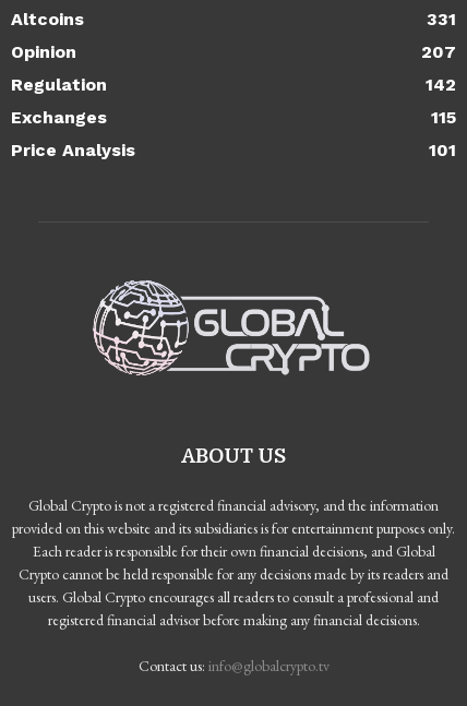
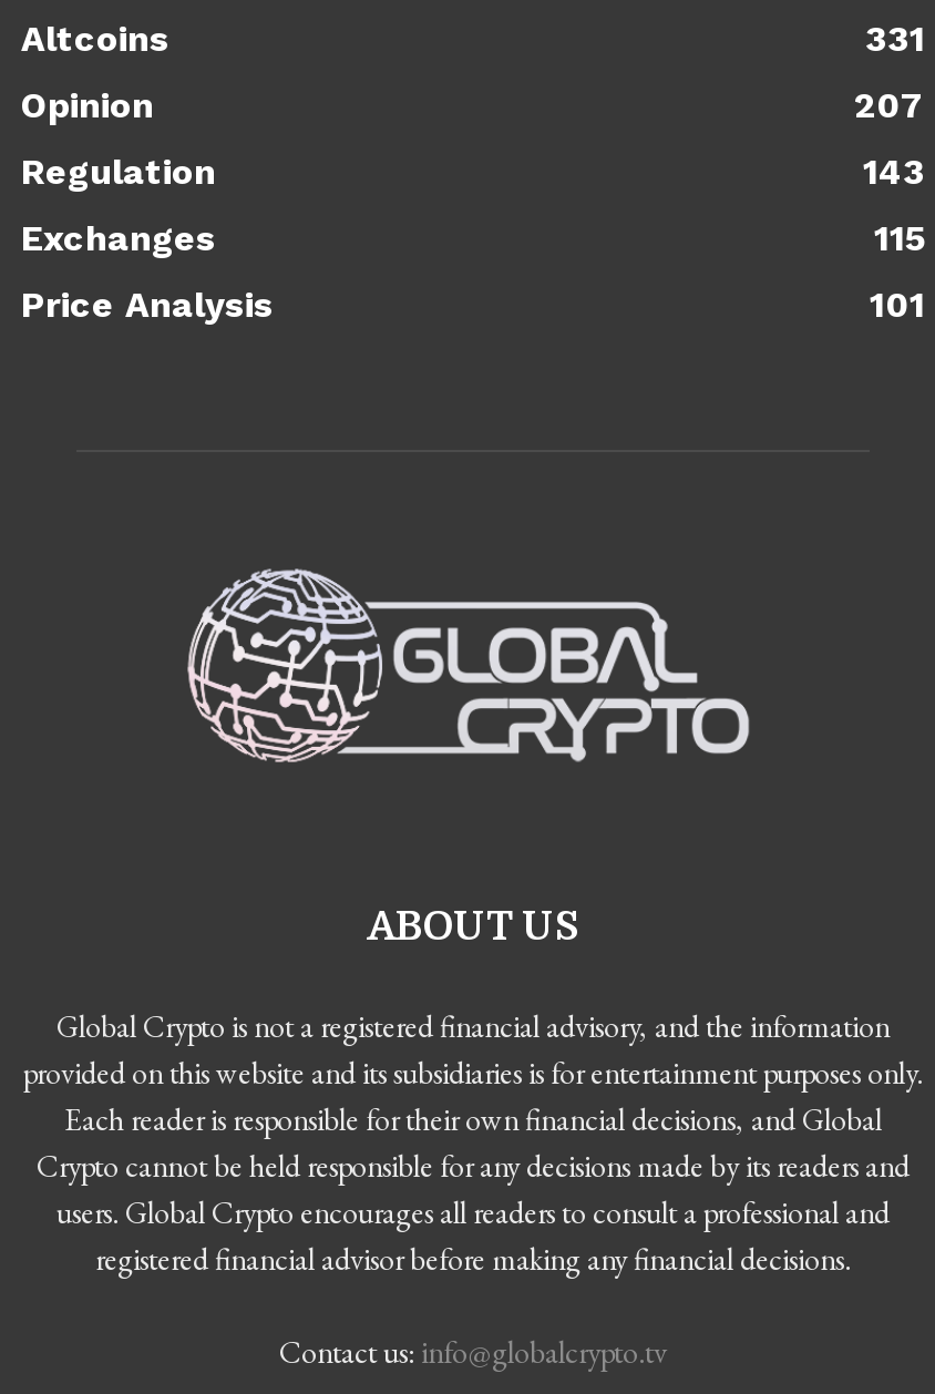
[426,75,456,95] 142 -> [863,151,925,193] 143

